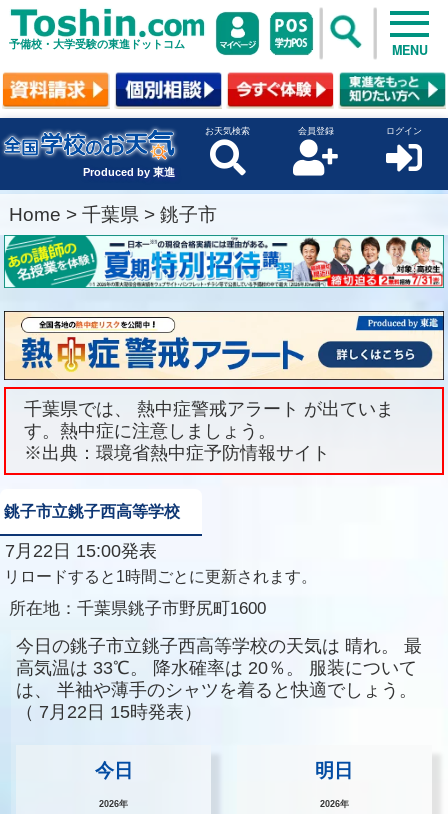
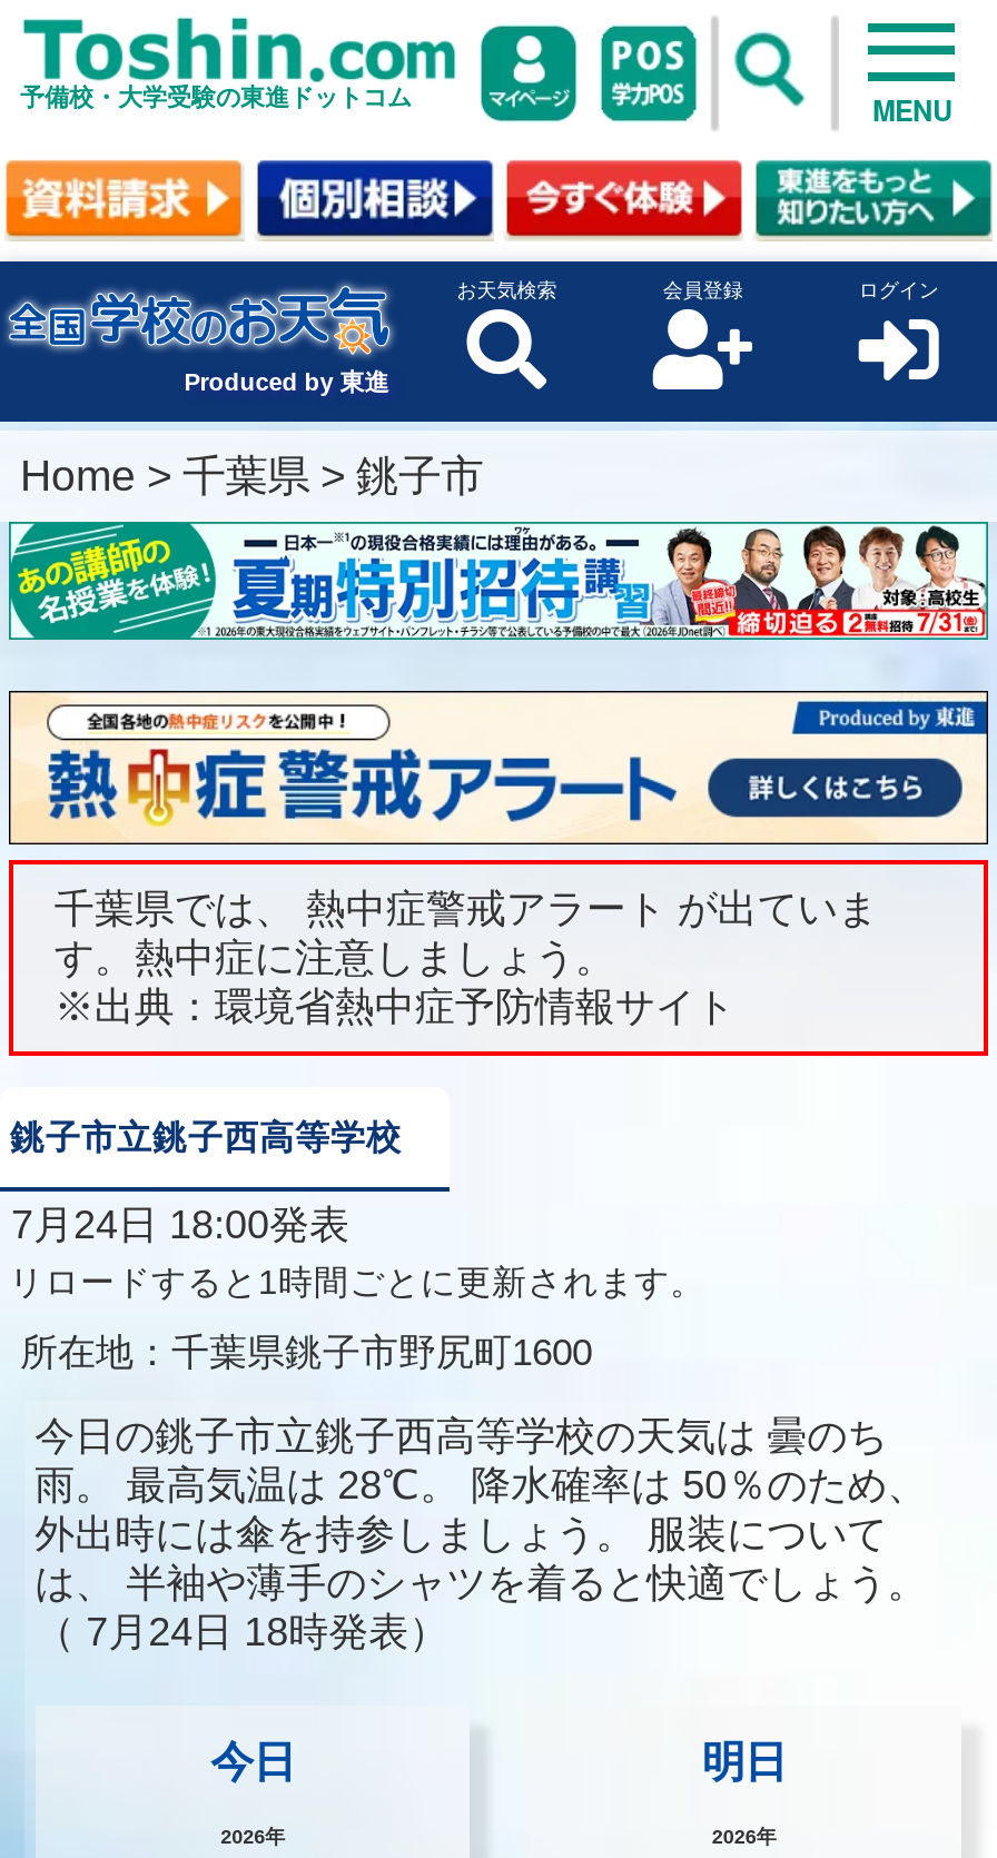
[0,541,157,561] 7月22日 15:00発表 -> [0,1203,349,1248] 7月24日 18:00発表
[16,636,422,678] 今日の銚子市立銚子西高等学校の天気は 晴れ。 最 | 高気温は 33℃。 降水確率は 20％。 服装について -> [35,1414,927,1556] 今日の銚子市立銚子西高等学校の天気は 曇のち | 雨。 最高気温は 28℃。 降水確率は 50％のため、 | 外出時には傘を持参しましょう。 服装について
[16,702,202,722] （ 7月22日 15時発表） -> [35,1609,449,1654] （ 7月24日 18時発表）

